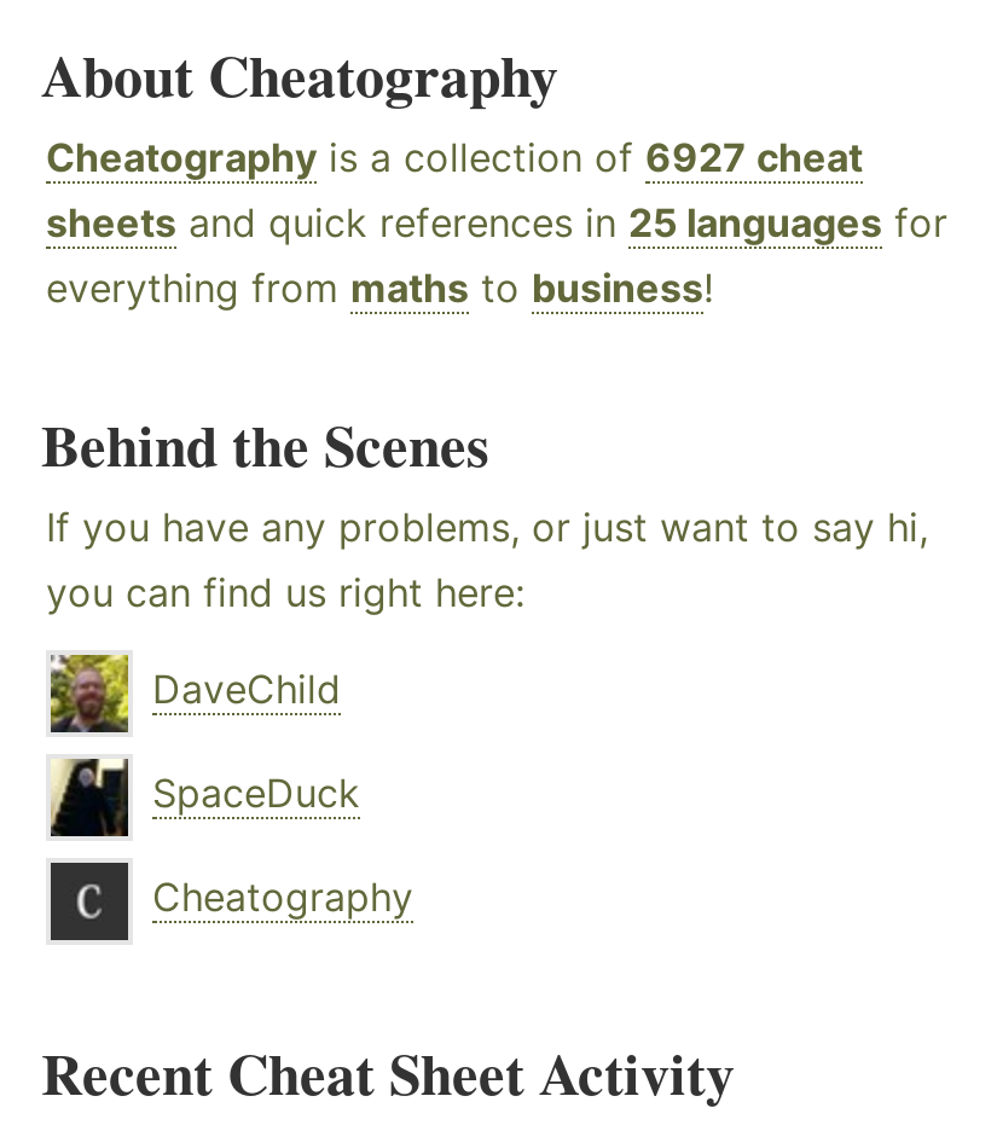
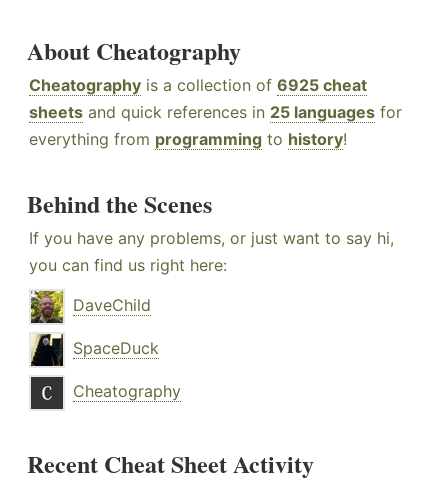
[46,133,863,181] Cheatography is a collection of 6927 cheat -> [29,75,367,95] Cheatography is a collection of 6925 cheat
[46,264,713,312] everything from maths to business! -> [29,129,347,149] everything from programming to history!

